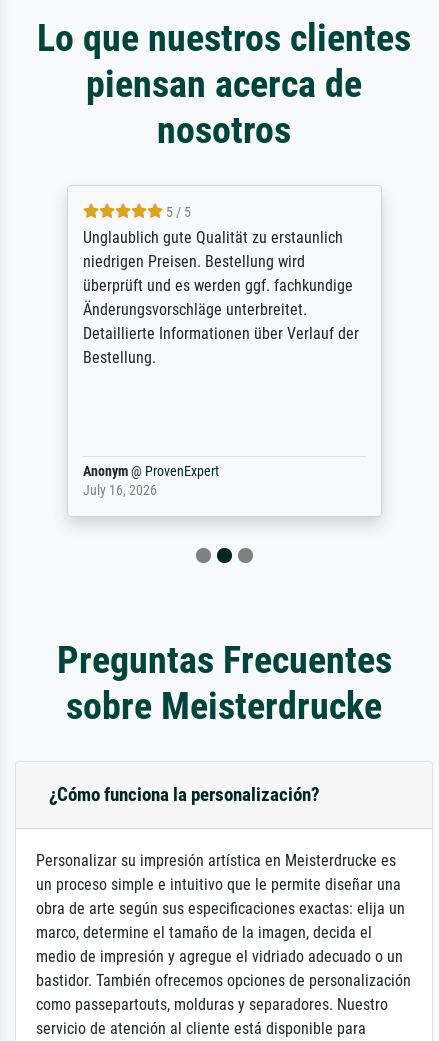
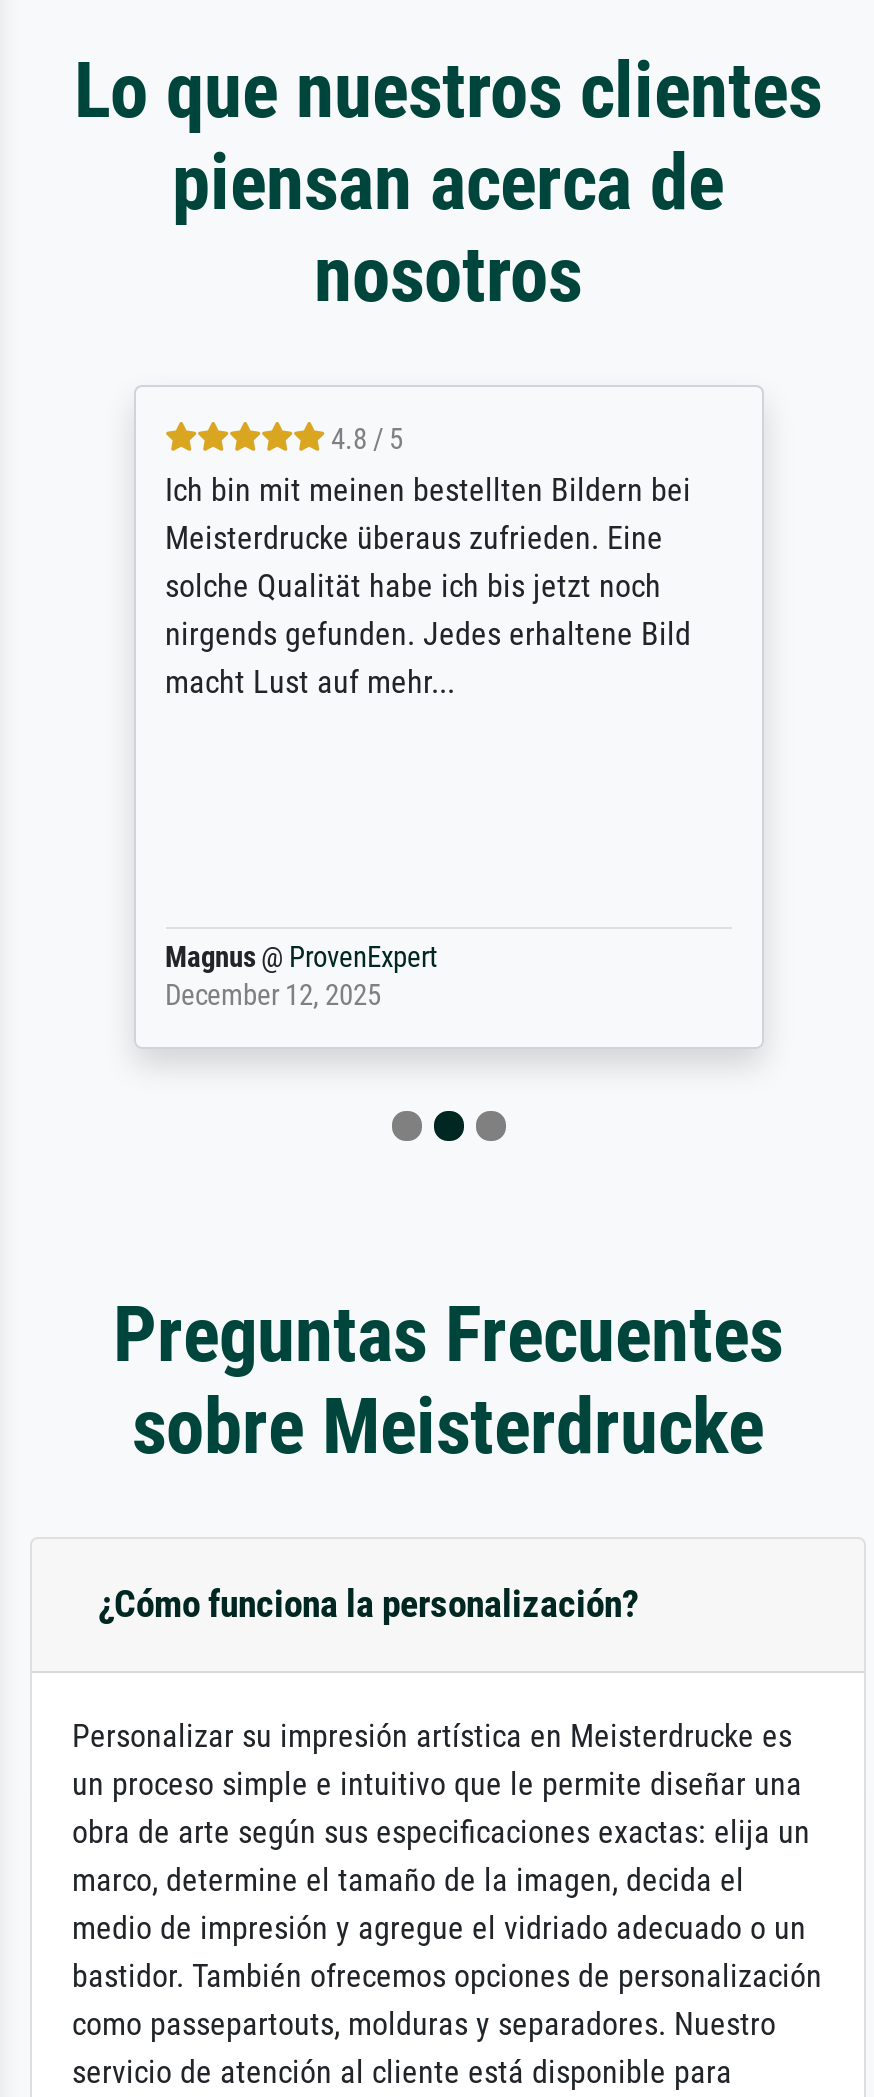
[82,204,358,367] 5 / 5 | Unglaublich gute Qualität zu erstaunlich | niedrigen Preisen. Bestellung wird | überprüft und es werden ggf. fachkundige | Änderungsvorschläge unterbreitet. | Detaillierte Informationen über Verlauf der | Bestellung. -> [165,423,691,701] 4.8 / 5 | Ich bin mit meinen bestellten Bildern bei | Meisterdrucke überaus zufrieden. Eine | solche Qualität habe ich bis jetzt noch | nirgends gefunden. Jedes erhaltene Bild | macht Lust auf mehr...
[82,463,218,499] Anonym @ ProvenExpert | July 16, 2026 -> [165,941,437,1013] Magnus @ ProvenExpert | December 12, 2025

